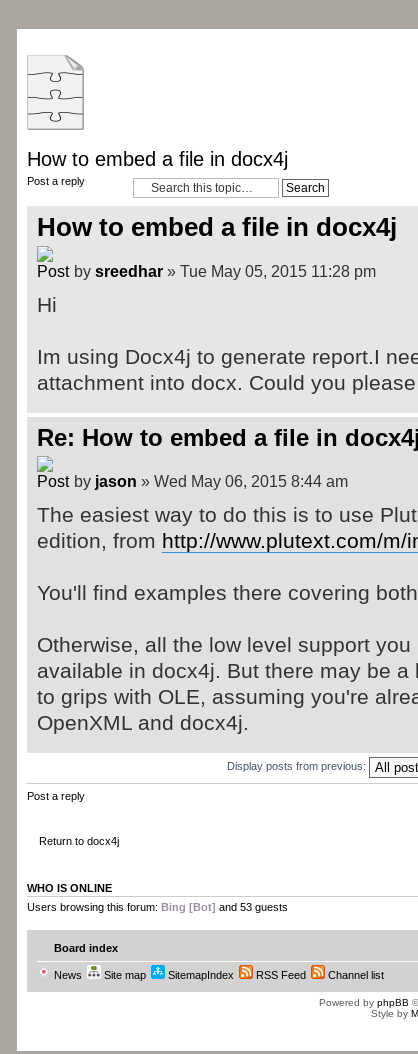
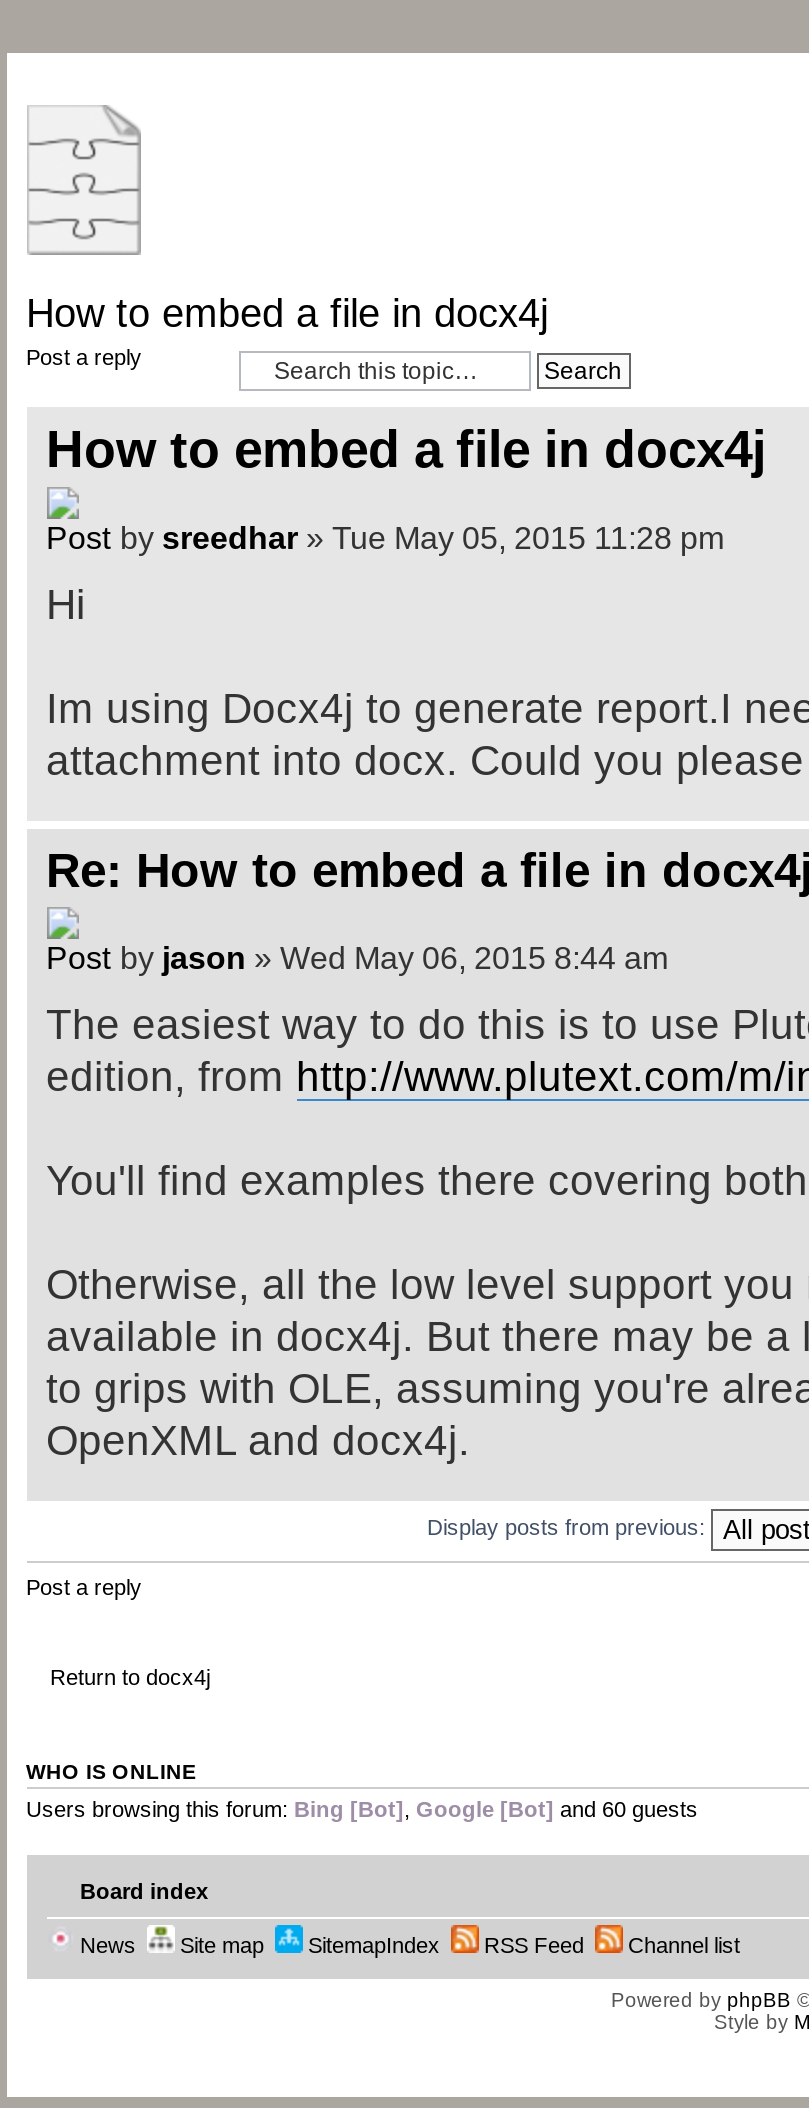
[26,901,287,913] Users browsing this forum: Bing [Bot] and 53 guests -> [26,1796,698,1820] Users browsing this forum: Bing [Bot], Google [Bot] and 60 guests

